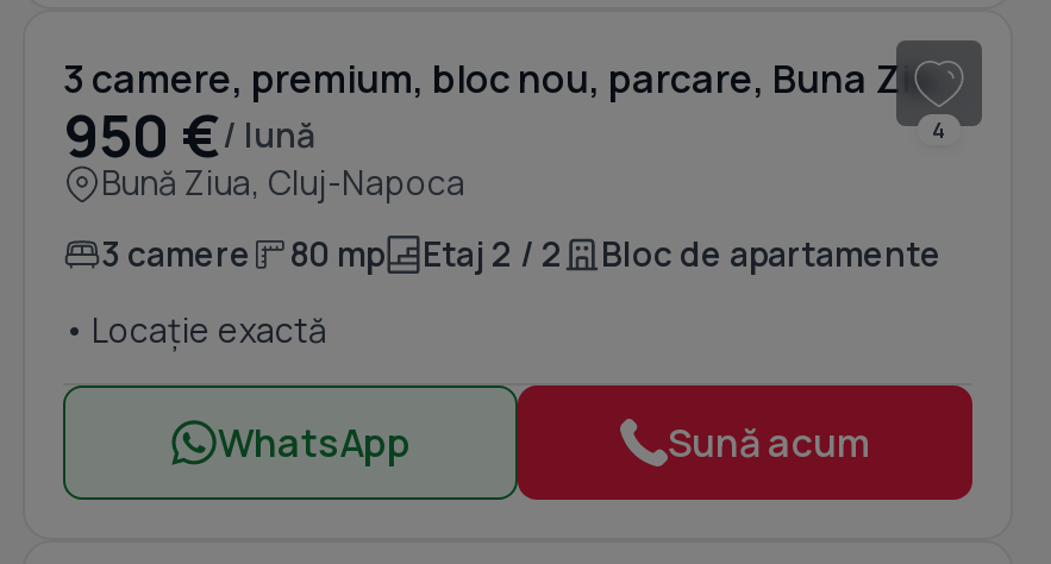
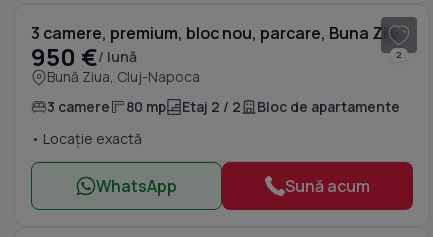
[932,114,946,145] 4 -> [396,48,402,61] 2

